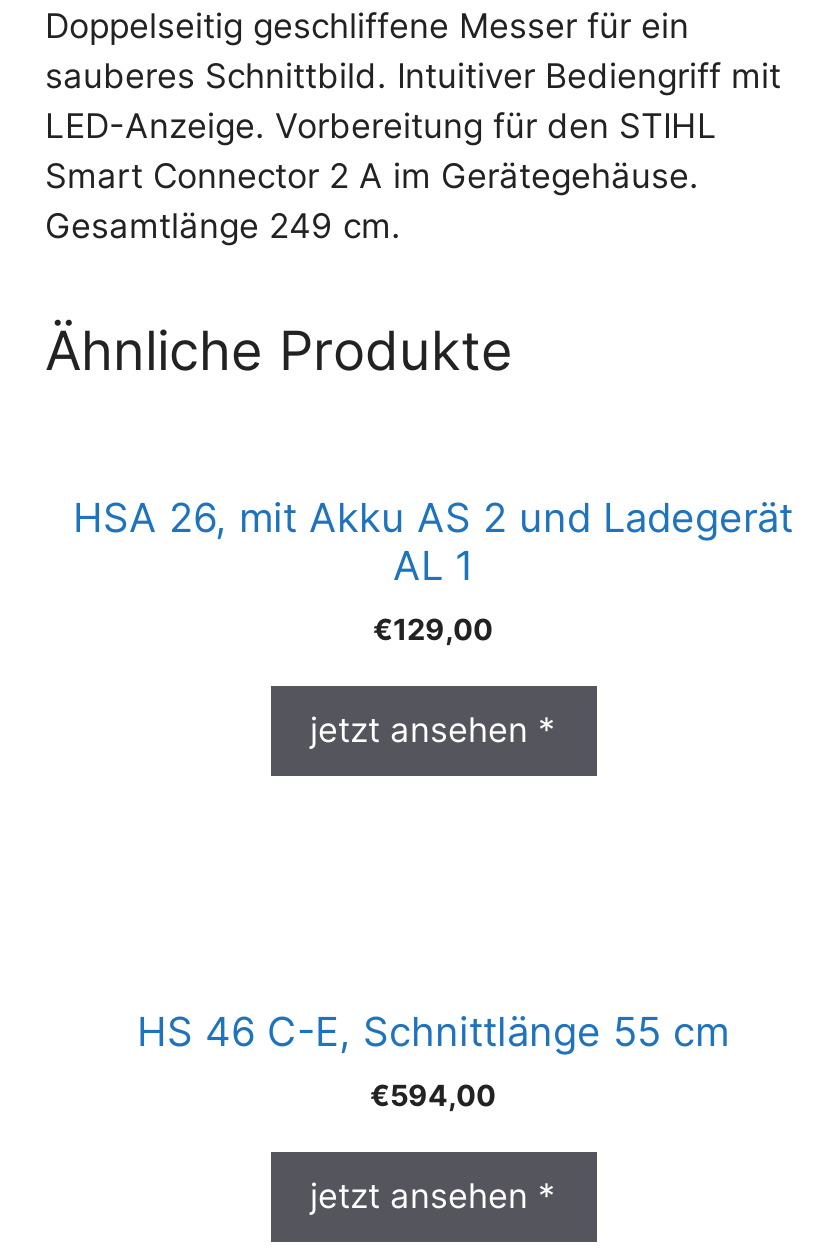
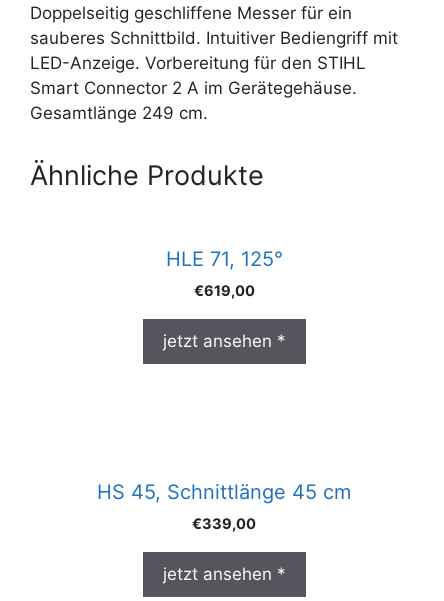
[73,494,793,590] HSA 26, mit Akku AS 2 und Ladegerät | AL 1 -> [165,247,282,271] HLE 71, 125°
[373,612,493,648] €129,00 -> [193,282,254,300] €619,00
[137,1008,729,1056] HS 46 C-E, Schnittlänge 55 cm -> [97,480,351,504] HS 45, Schnittlänge 45 cm
[370,1078,496,1114] €594,00 -> [192,515,256,533] €339,00

